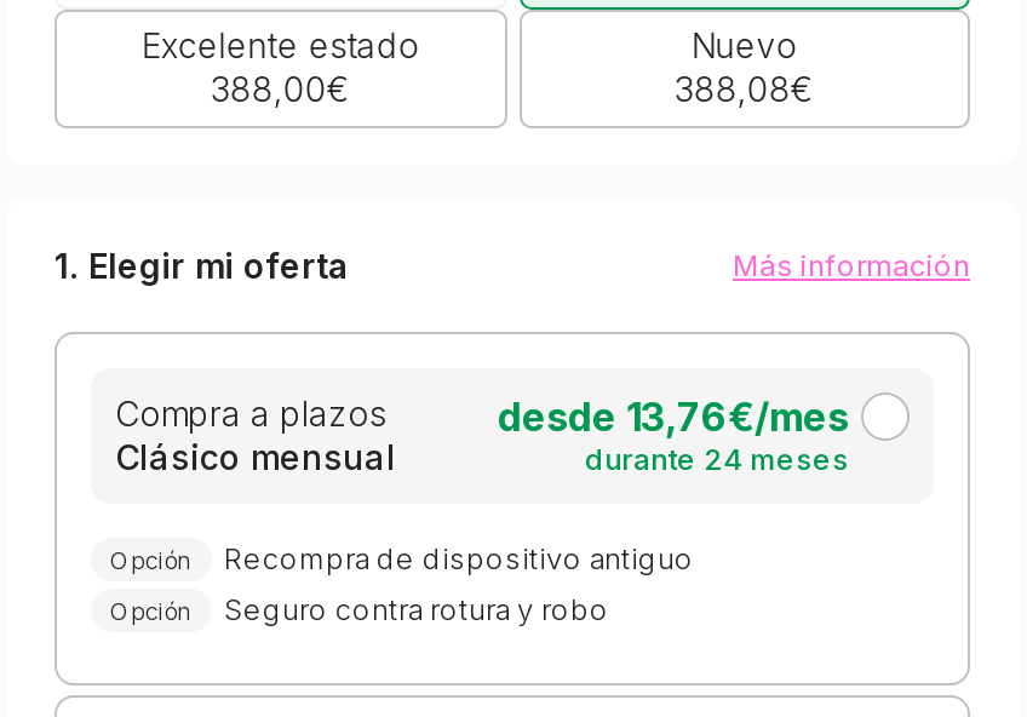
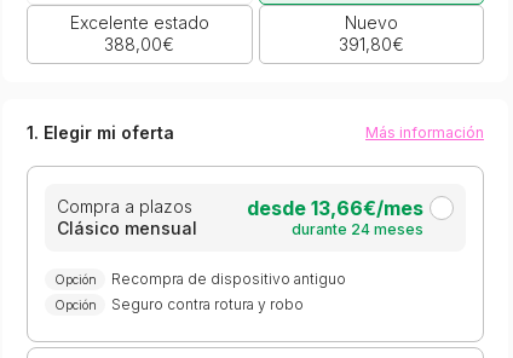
[674,67,815,108] 388,08€ -> [339,33,404,54] 391,80€
[498,391,849,440] desde 13,76€/mes -> [247,195,423,220] desde 13,66€/mes

